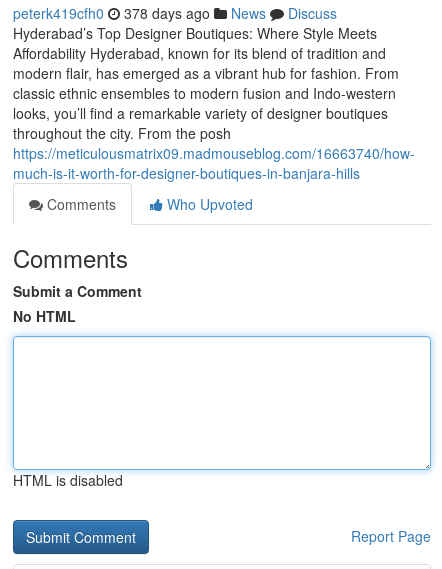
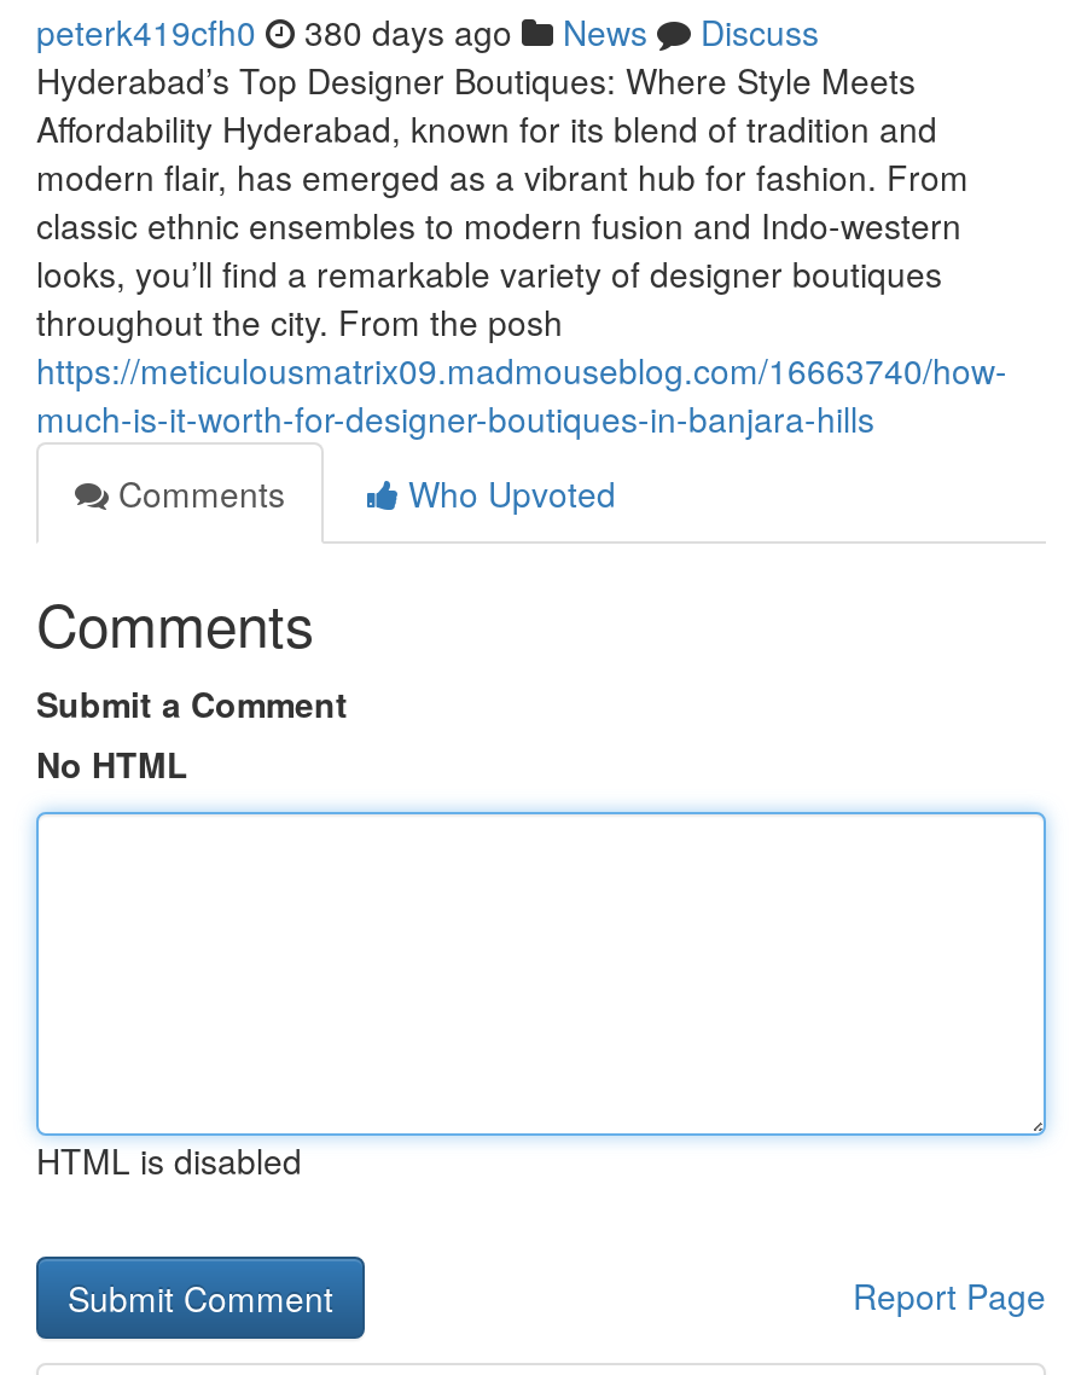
[13,3,337,23] peterk419cfh0 378 days ago News Discuss -> [36,7,819,56] peterk419cfh0 380 days ago News Discuss

